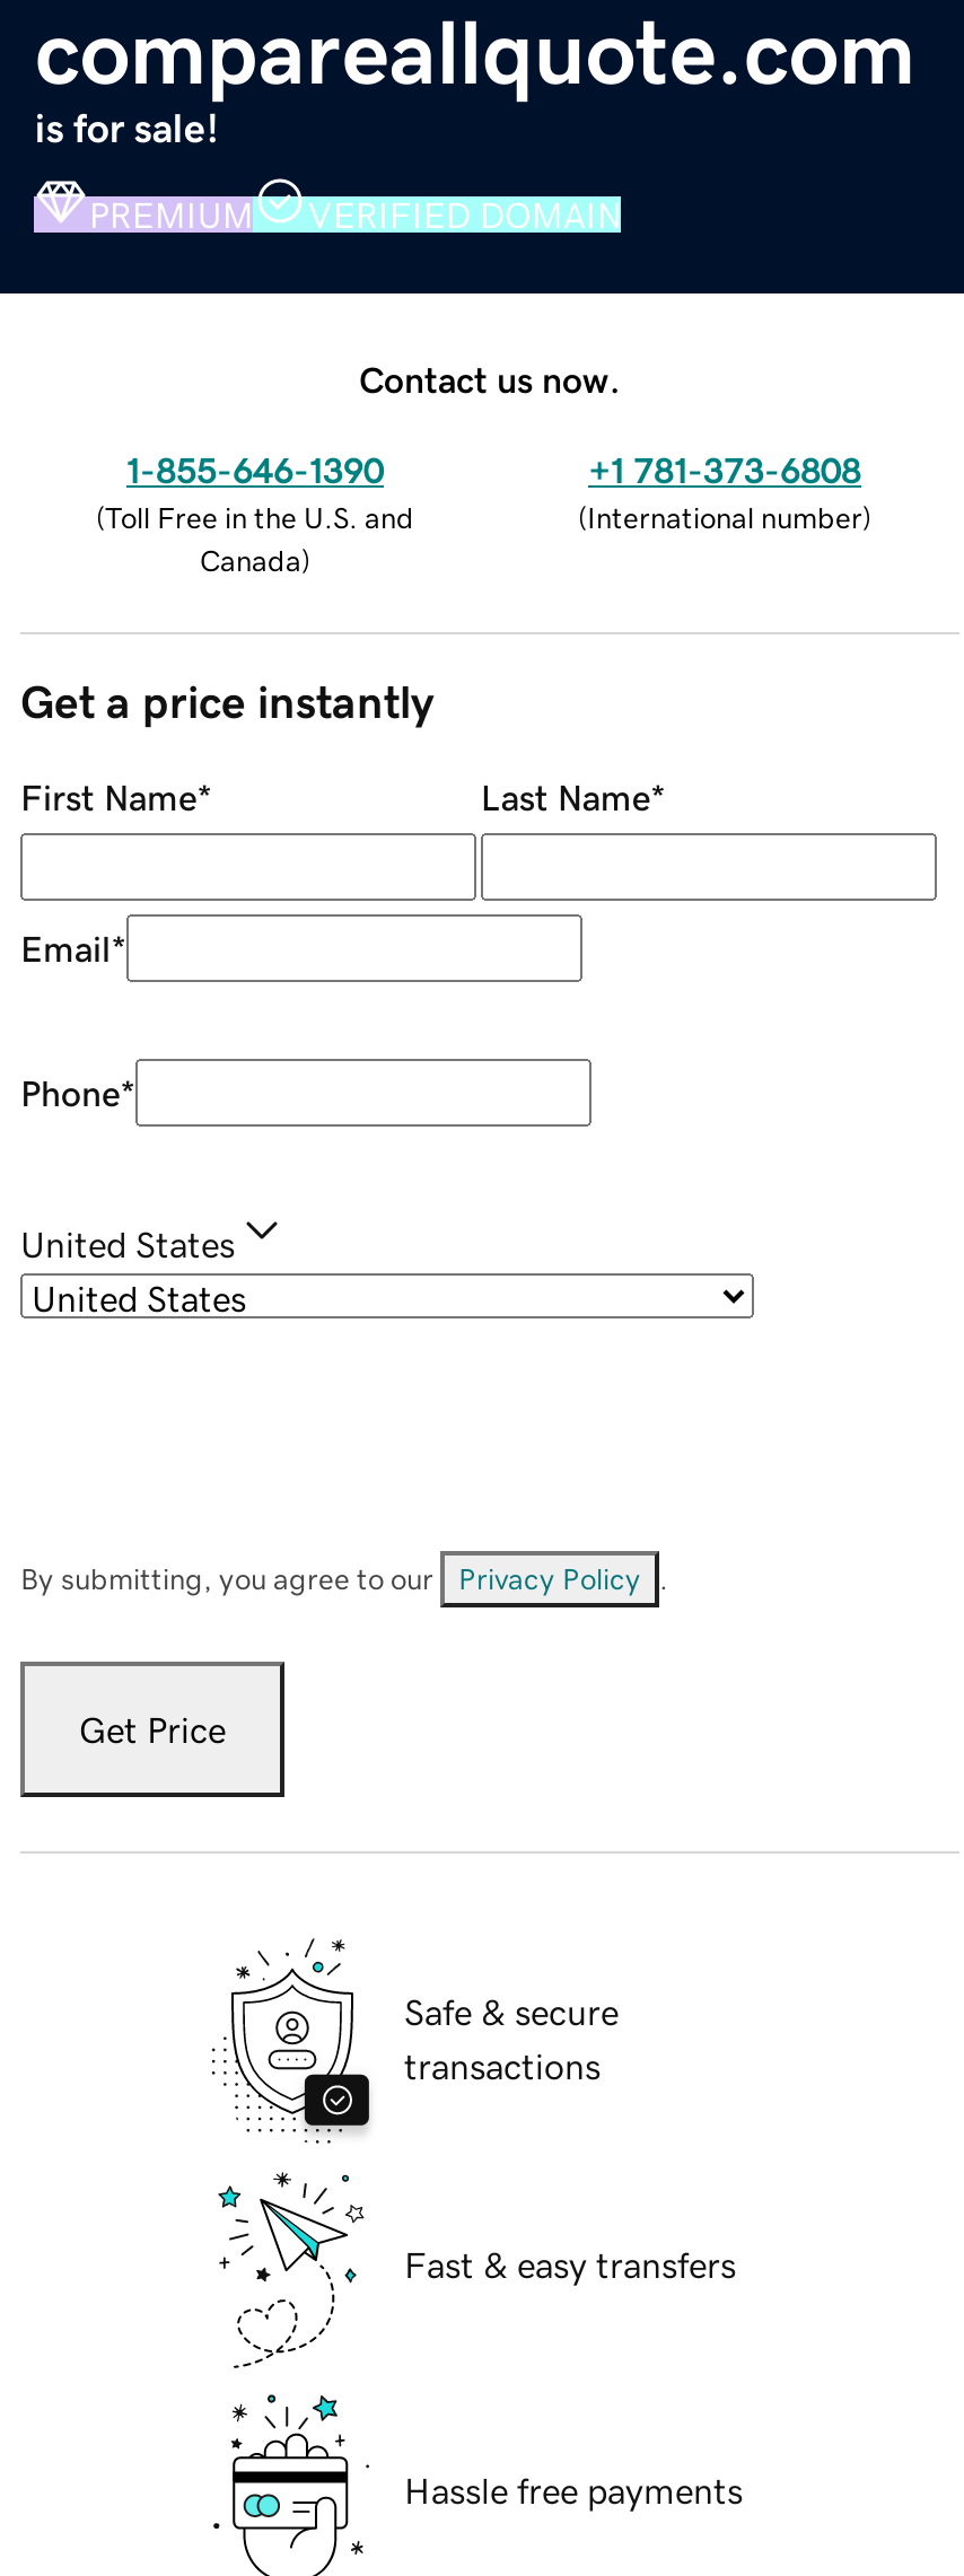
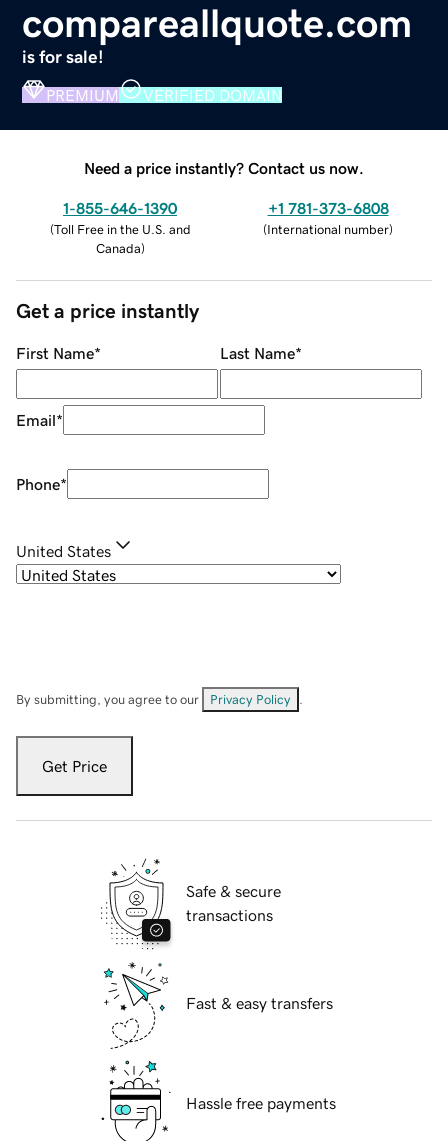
[359,360,621,396] Contact us now. -> [84,160,364,176] Need a price instantly? Contact us now.

